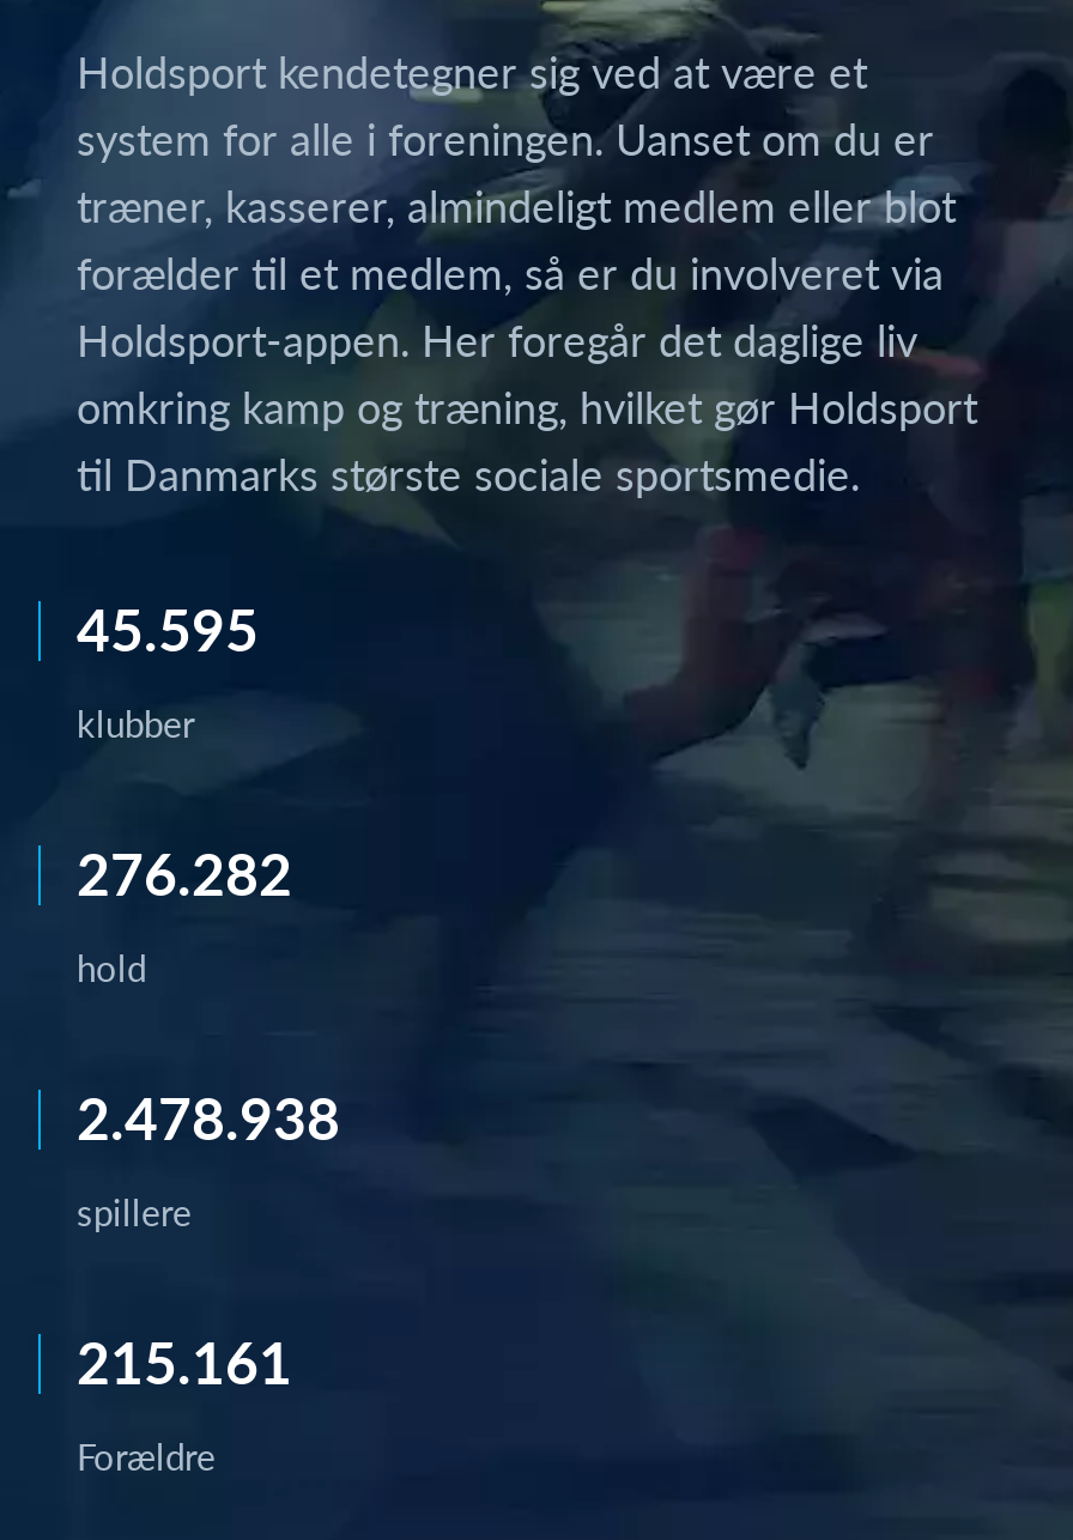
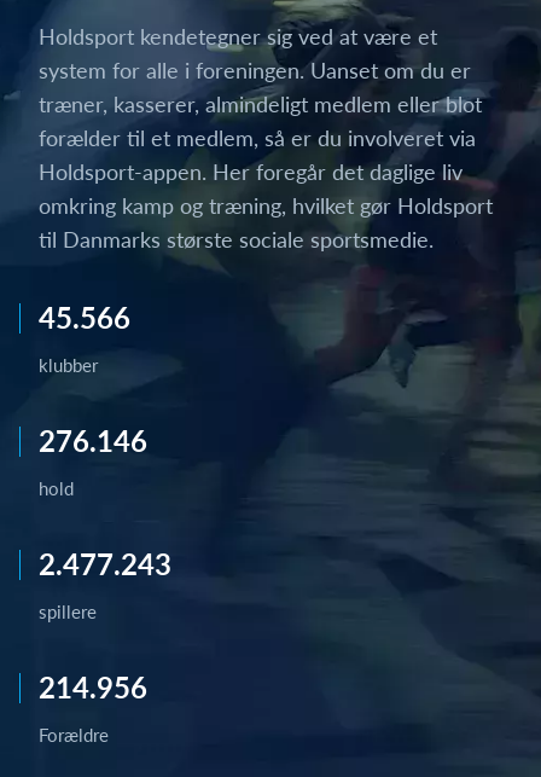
[77,594,259,663] 45.595 -> [39,300,130,335] 45.566
[77,838,292,908] 276.282 -> [39,423,147,458] 276.146
[77,1083,340,1152] 2.478.938 -> [39,546,171,581] 2.477.243
[77,1327,292,1396] 215.161 -> [39,669,147,704] 214.956

